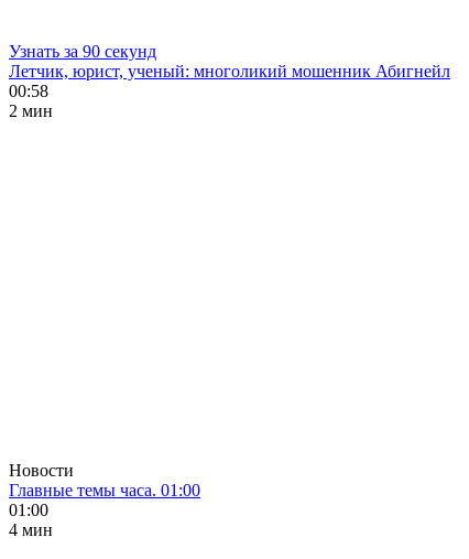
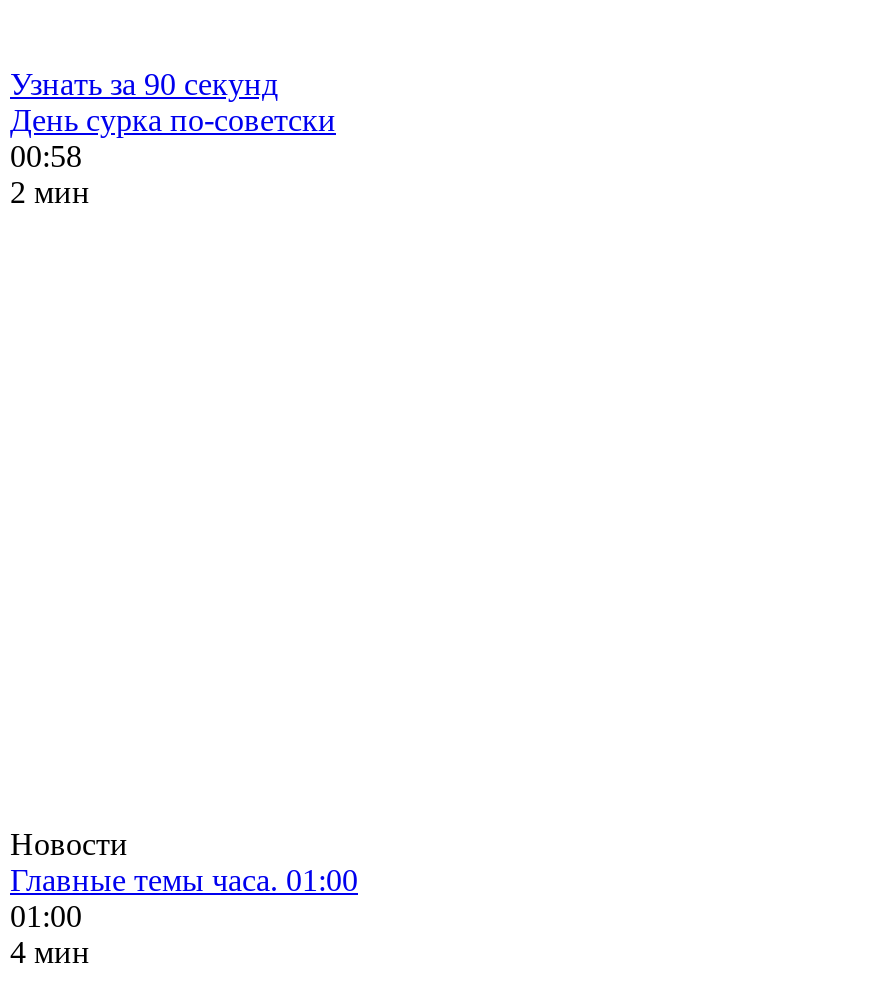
[9,62,450,80] Летчик, юрист, ученый: многоликий мошенник Абигнейл -> [10,103,336,137] День сурка по-советски

